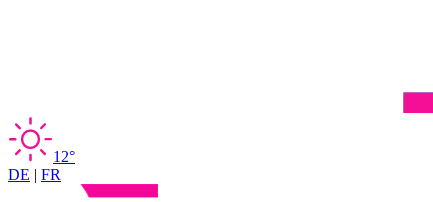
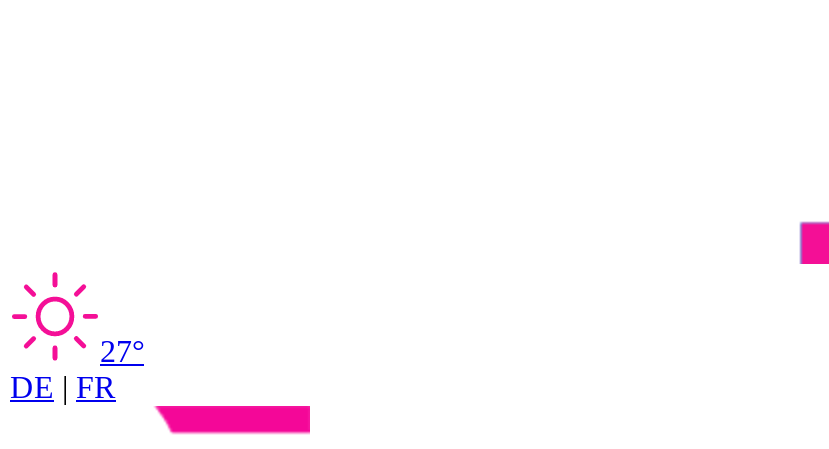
[53,148,75,165] 12° -> [100,334,144,368] 27°

